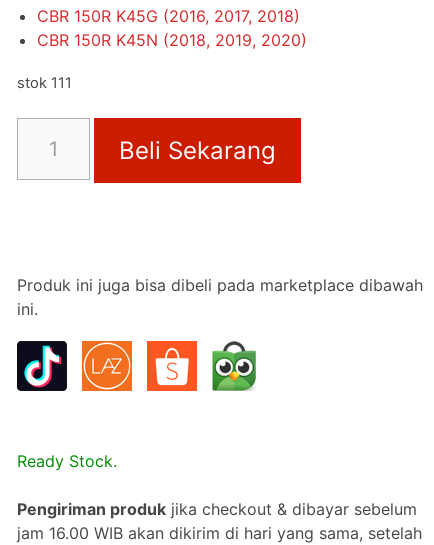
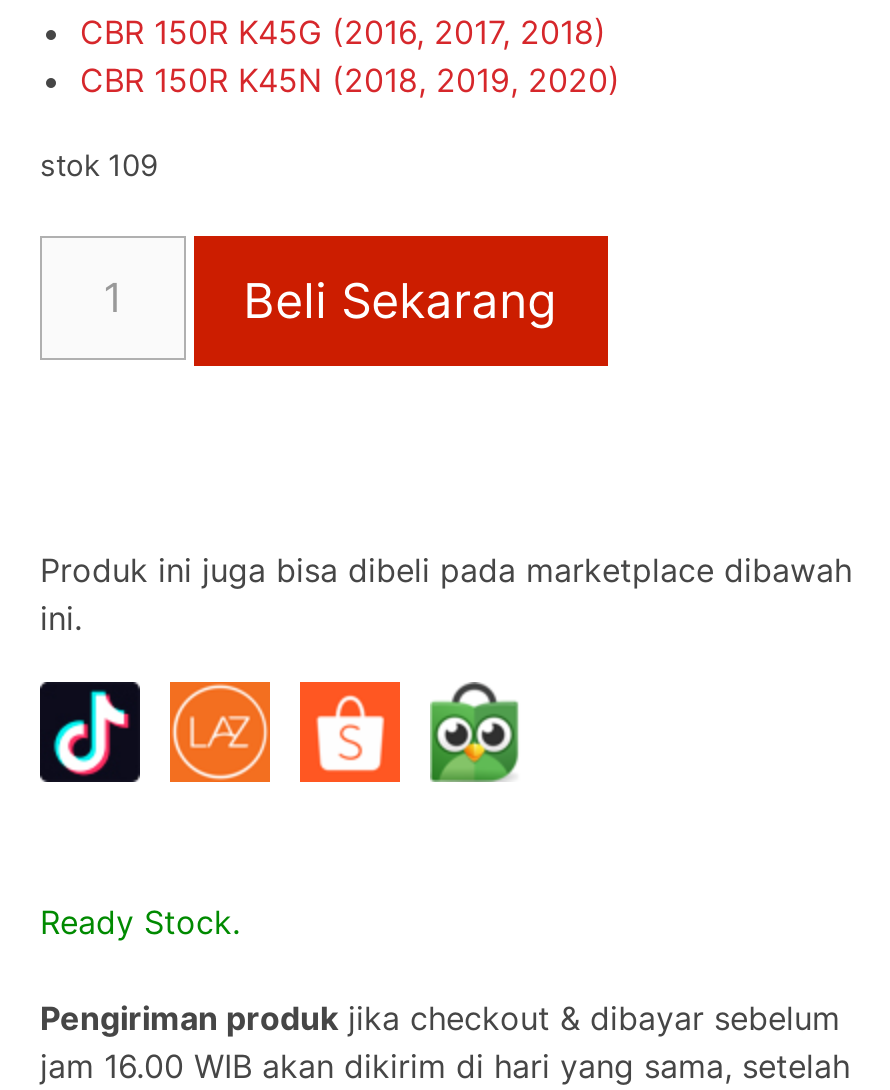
[17,73,72,91] stok 111 -> [40,147,158,183] stok 109

